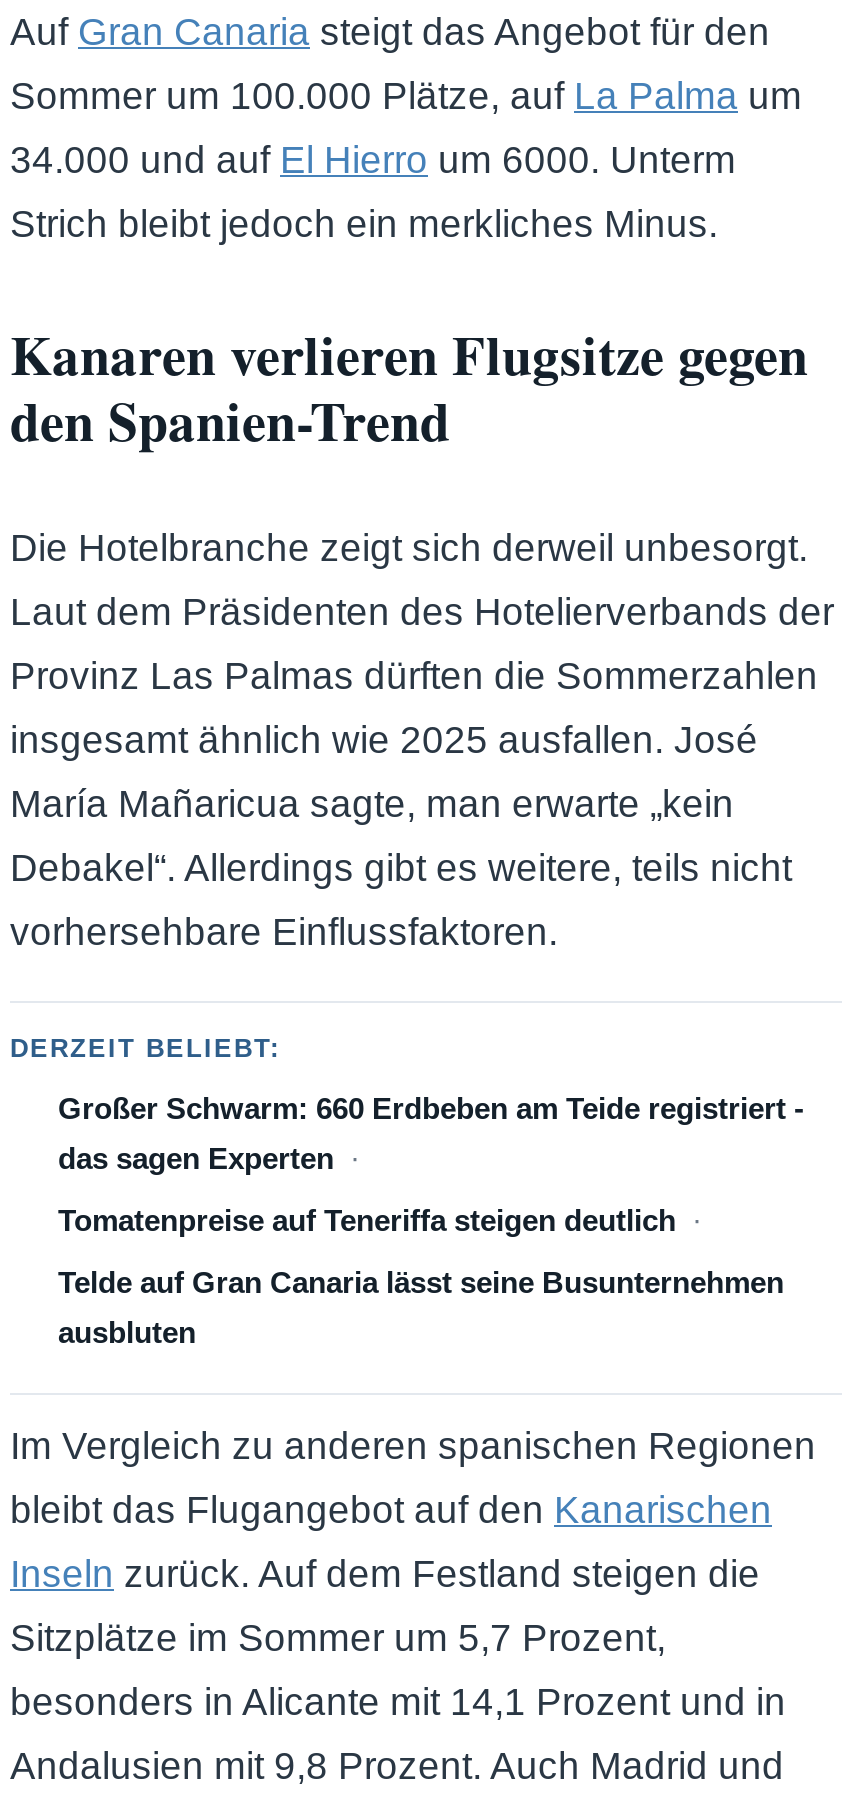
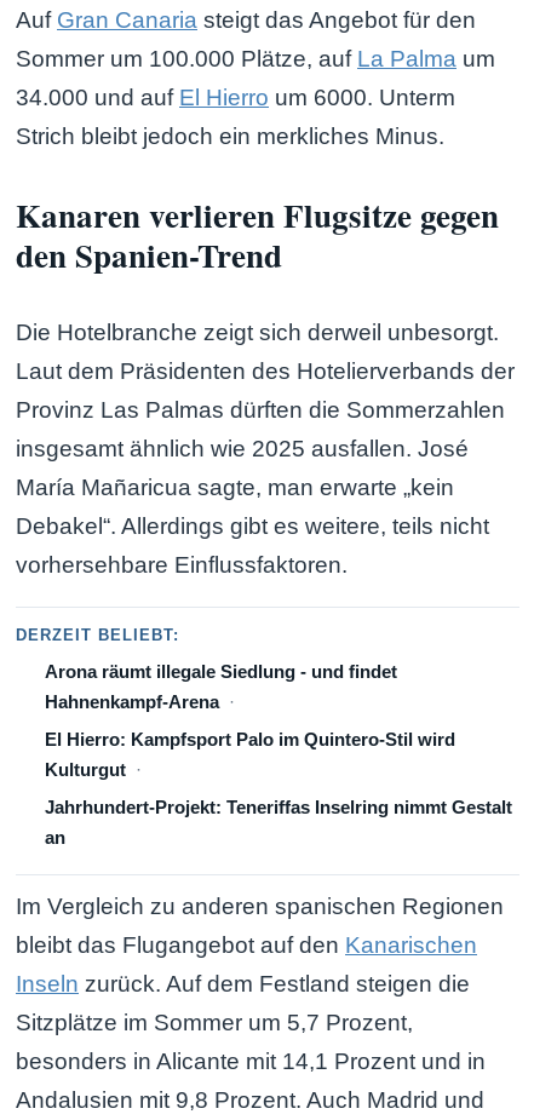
[58,1091,804,1349] Großer Schwarm: 660 Erdbeben am Teide registriert - | das sagen Experten | Tomatenpreise auf Teneriffa steigen deutlich | Telde auf Gran Canaria lässt seine Busunternehmen | ausbluten -> [45,661,512,848] Arona räumt illegale Siedlung - und findet | Hahnenkampf-Arena | El Hierro: Kampfsport Palo im Quintero-Stil wird | Kulturgut | Jahrhundert-Projekt: Teneriffas Inselring nimmt Gestalt | an

